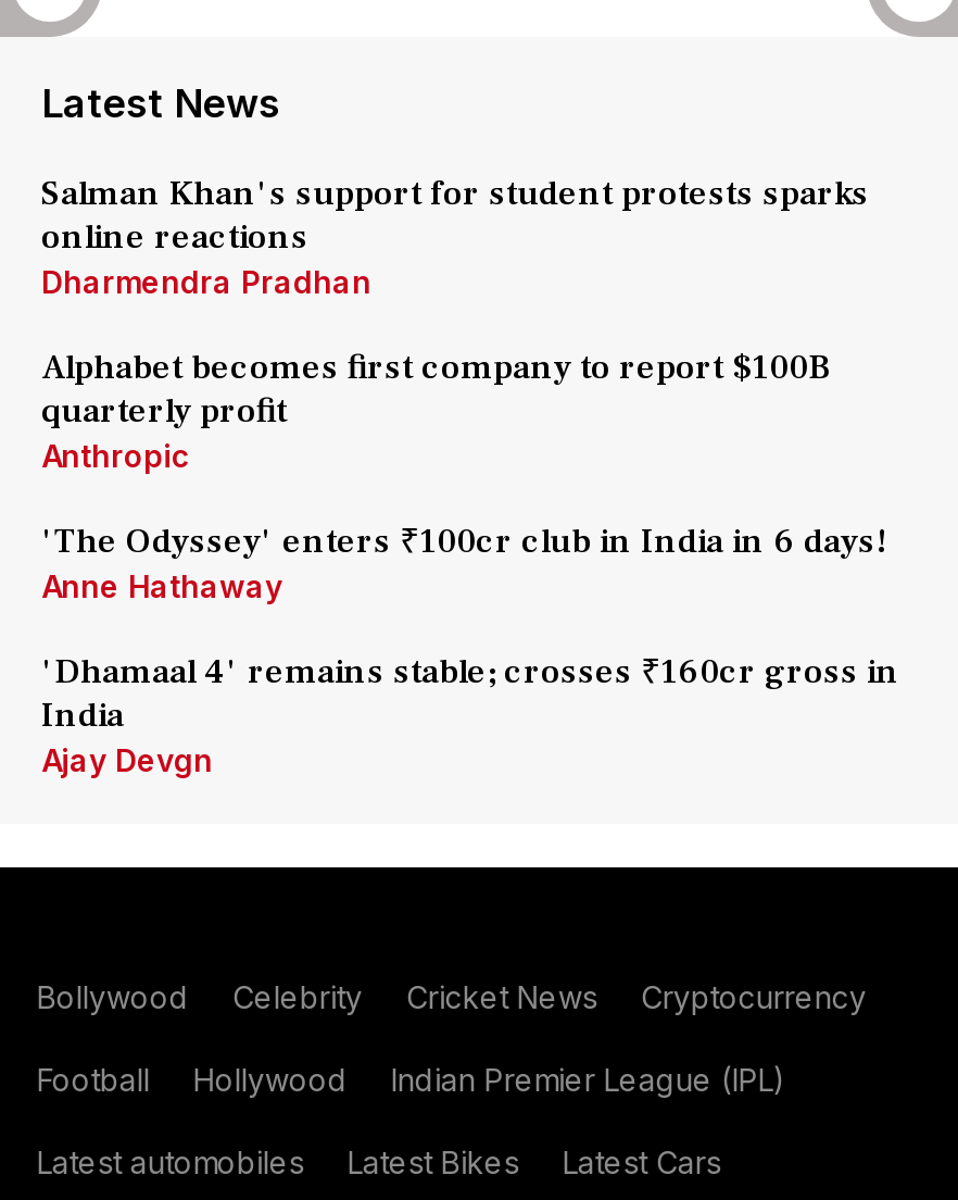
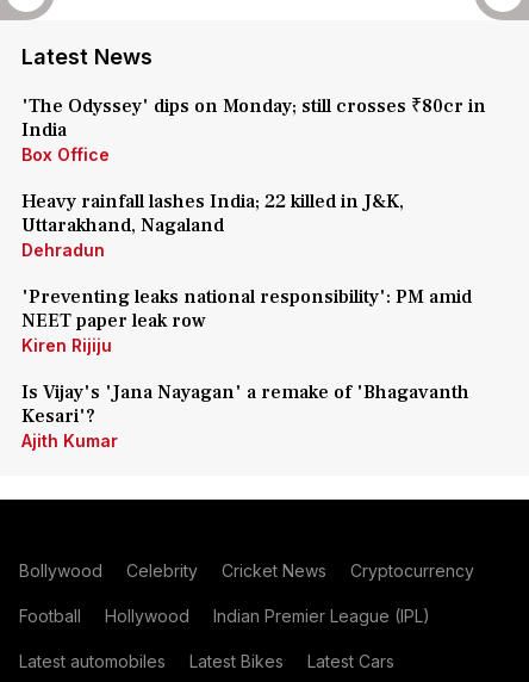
[41,172,899,693] Salman Khan's support for student protests sparks | online reactions | Dharmendra Pradhan | Alphabet becomes first company to report $100B | quarterly profit | Anthropic | 'The Odyssey' enters ₹100cr club in India in 6 days! | Anne Hathaway | 'Dhamaal 4' remains stable; crosses ₹160cr gross in -> [21,94,486,118] 'The Odyssey' dips on Monday; still crosses ₹80cr in
moved [41,693,124,737] -> [21,118,67,142]: India
[41,741,213,778] Ajay Devgn -> [21,144,472,451] Box Office | Heavy rainfall lashes India; 22 killed in J&K, | Uttarakhand, Nagaland | Dehradun | 'Preventing leaks national responsibility': PM amid | NEET paper leak row | Kiren Rijiju | Is Vijay's 'Jana Nayagan' a remake of 'Bhagavanth | Kesari'? | Ajith Kumar

